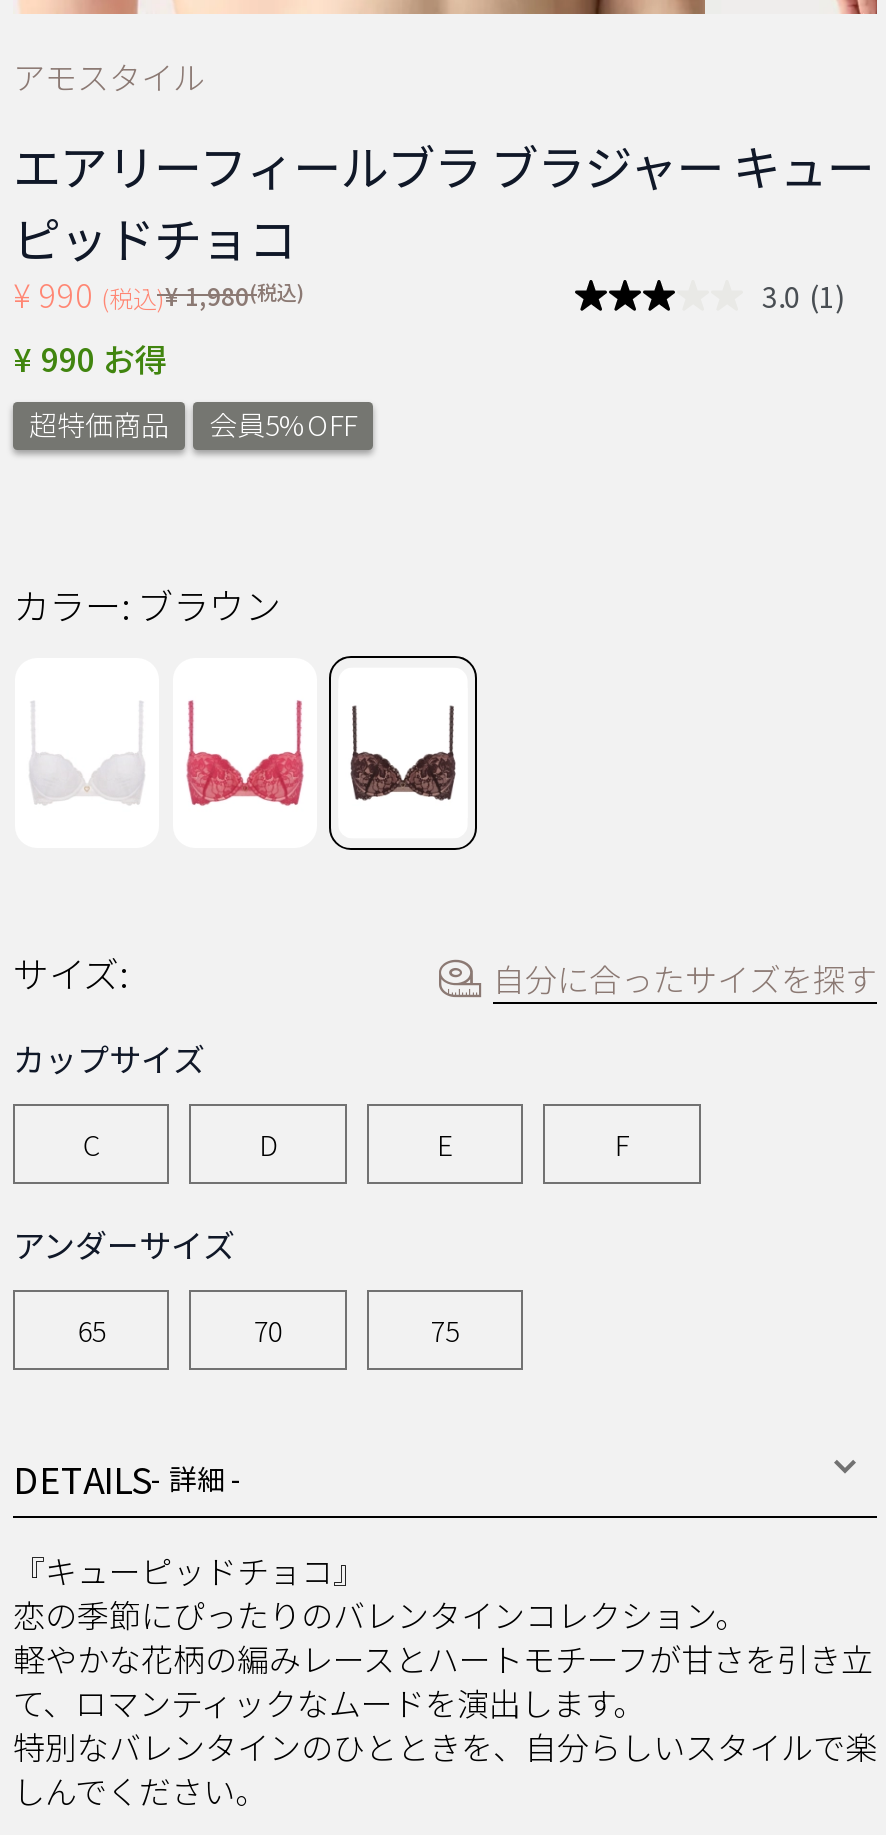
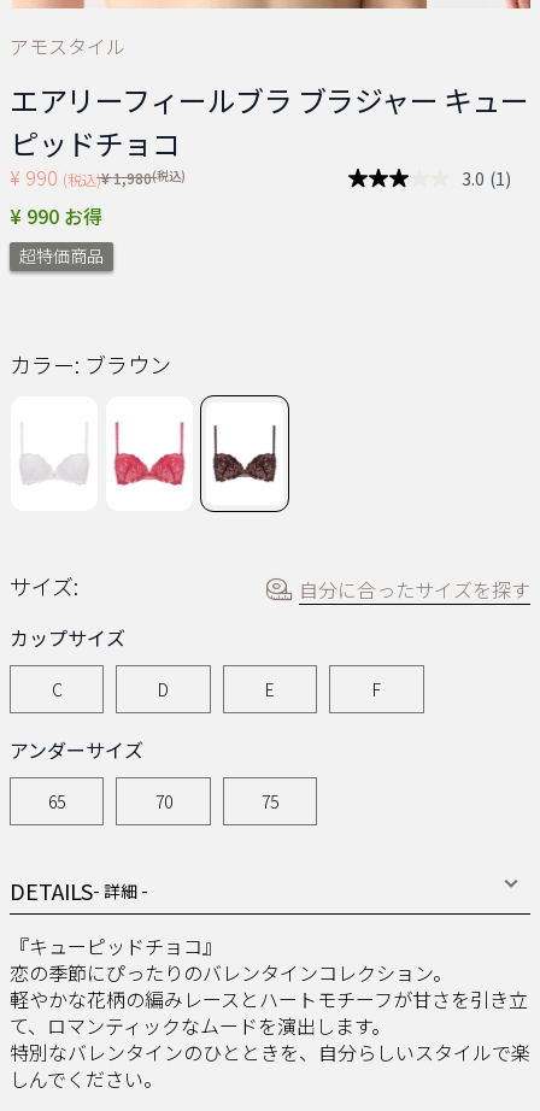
[209,405,357,445] 会員5%OFF -> none

